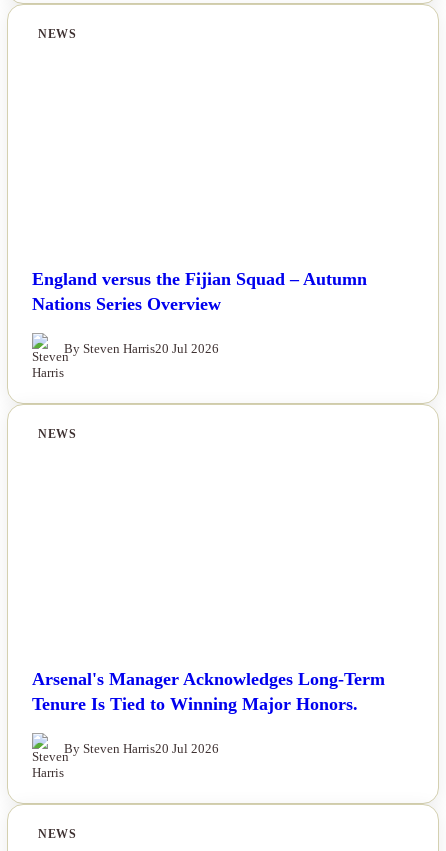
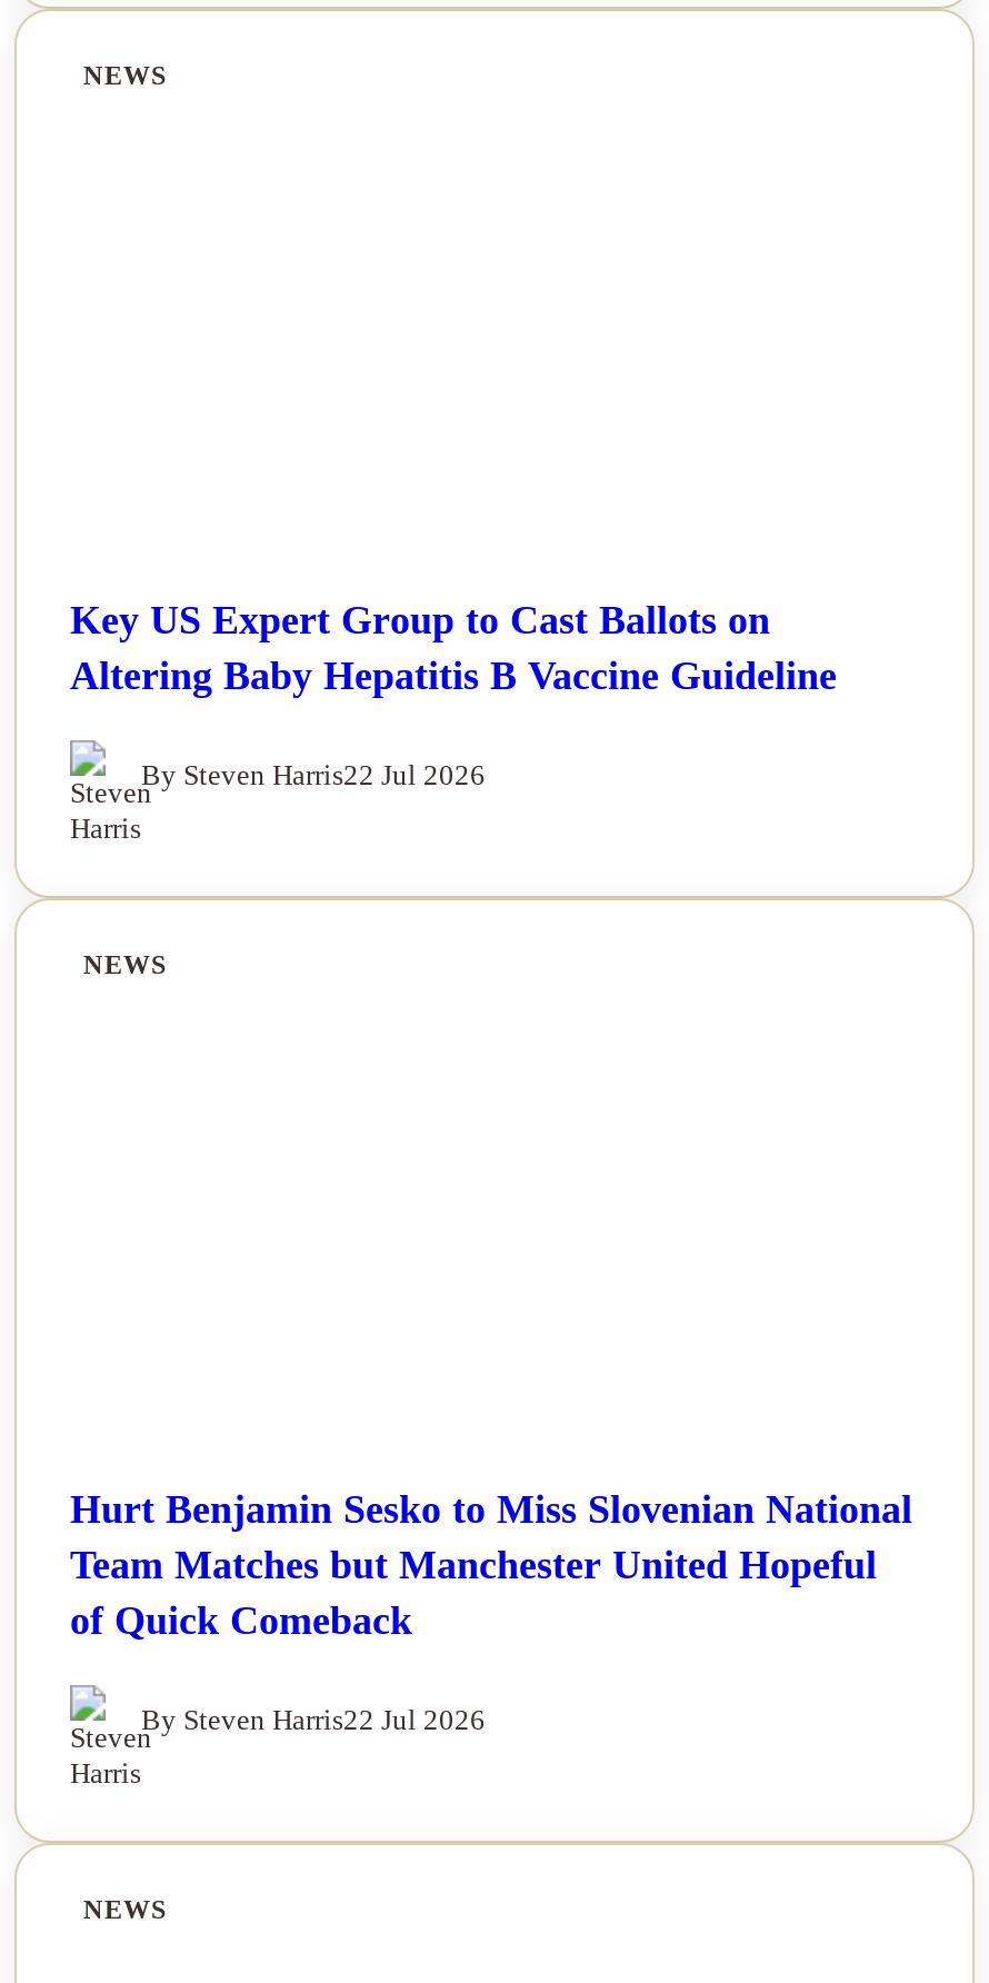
[32,269,367,314] England versus the Fijian Squad – Autumn | Nations Series Overview -> [70,599,837,699] Key US Expert Group to Cast Ballots on | Altering Baby Hepatitis B Vaccine Guideline
[64,341,219,356] By Steven Harris20 Jul 2026 -> [141,759,486,793] By Steven Harris22 Jul 2026
[32,669,385,714] Arsenal's Manager Acknowledges Long-Term | Tenure Is Tied to Winning Major Honors. -> [70,1488,912,1644] Hurt Benjamin Sesko to Miss Slovenian National | Team Matches but Manchester United Hopeful | of Quick Comeback
[64,741,219,756] By Steven Harris20 Jul 2026 -> [141,1704,486,1737] By Steven Harris22 Jul 2026

